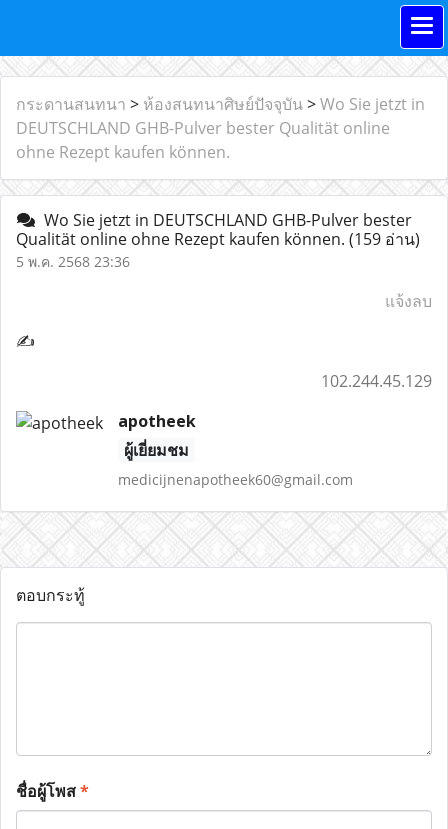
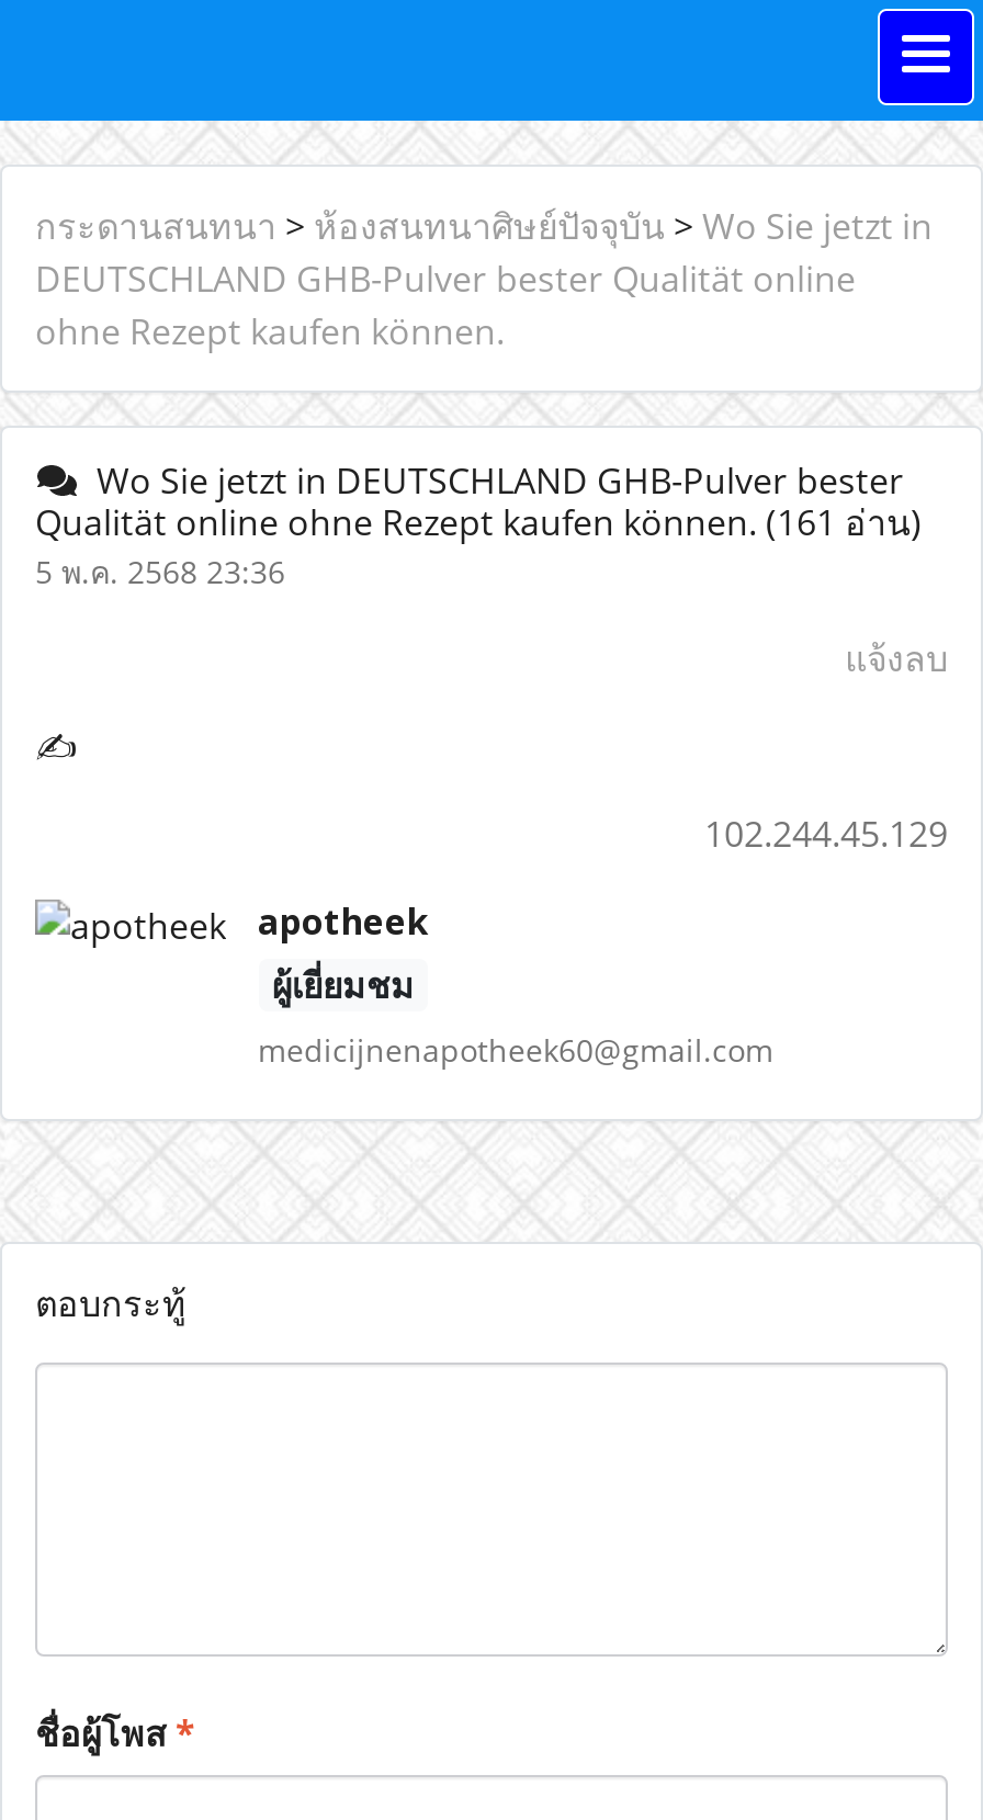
[16,228,420,250] Qualität online ohne Rezept kaufen können. (159 อ่าน) -> [35,498,922,546] Qualität online ohne Rezept kaufen können. (161 อ่าน)

